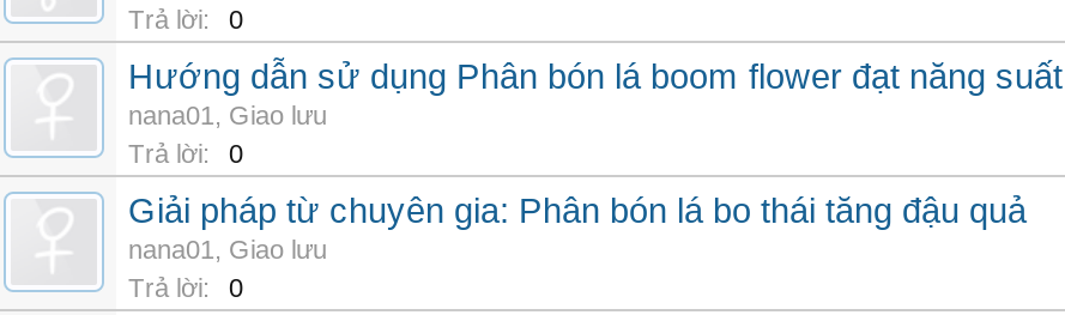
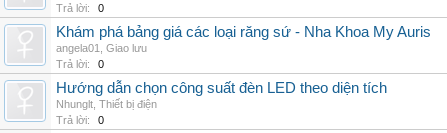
[128,57,1063,129] Hướng dẫn sử dụng Phân bón lá boom flower đạt năng suất | nana01, Giao lưu -> [56,24,431,54] Khám phá bảng giá các loại răng sứ - Nha Khoa My Auris | angela01, Giao lưu
[128,192,1027,263] Giải pháp từ chuyên gia: Phân bón lá bo thái tăng đậu quả | nana01, Giao lưu -> [56,80,387,110] Hướng dẫn chọn công suất đèn LED theo diện tích | Nhunglt, Thiết bị điện

